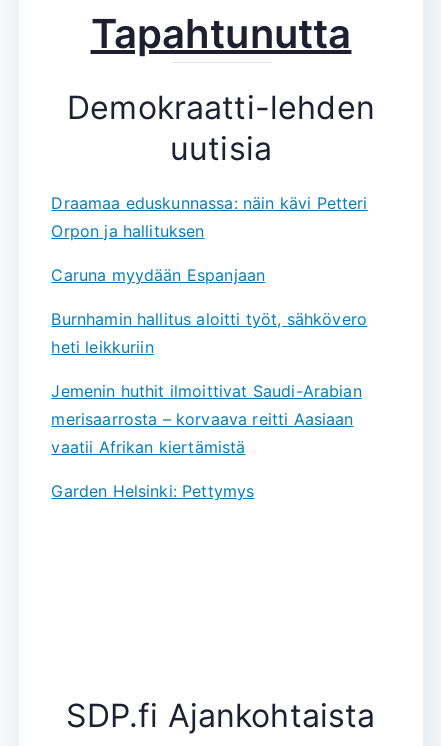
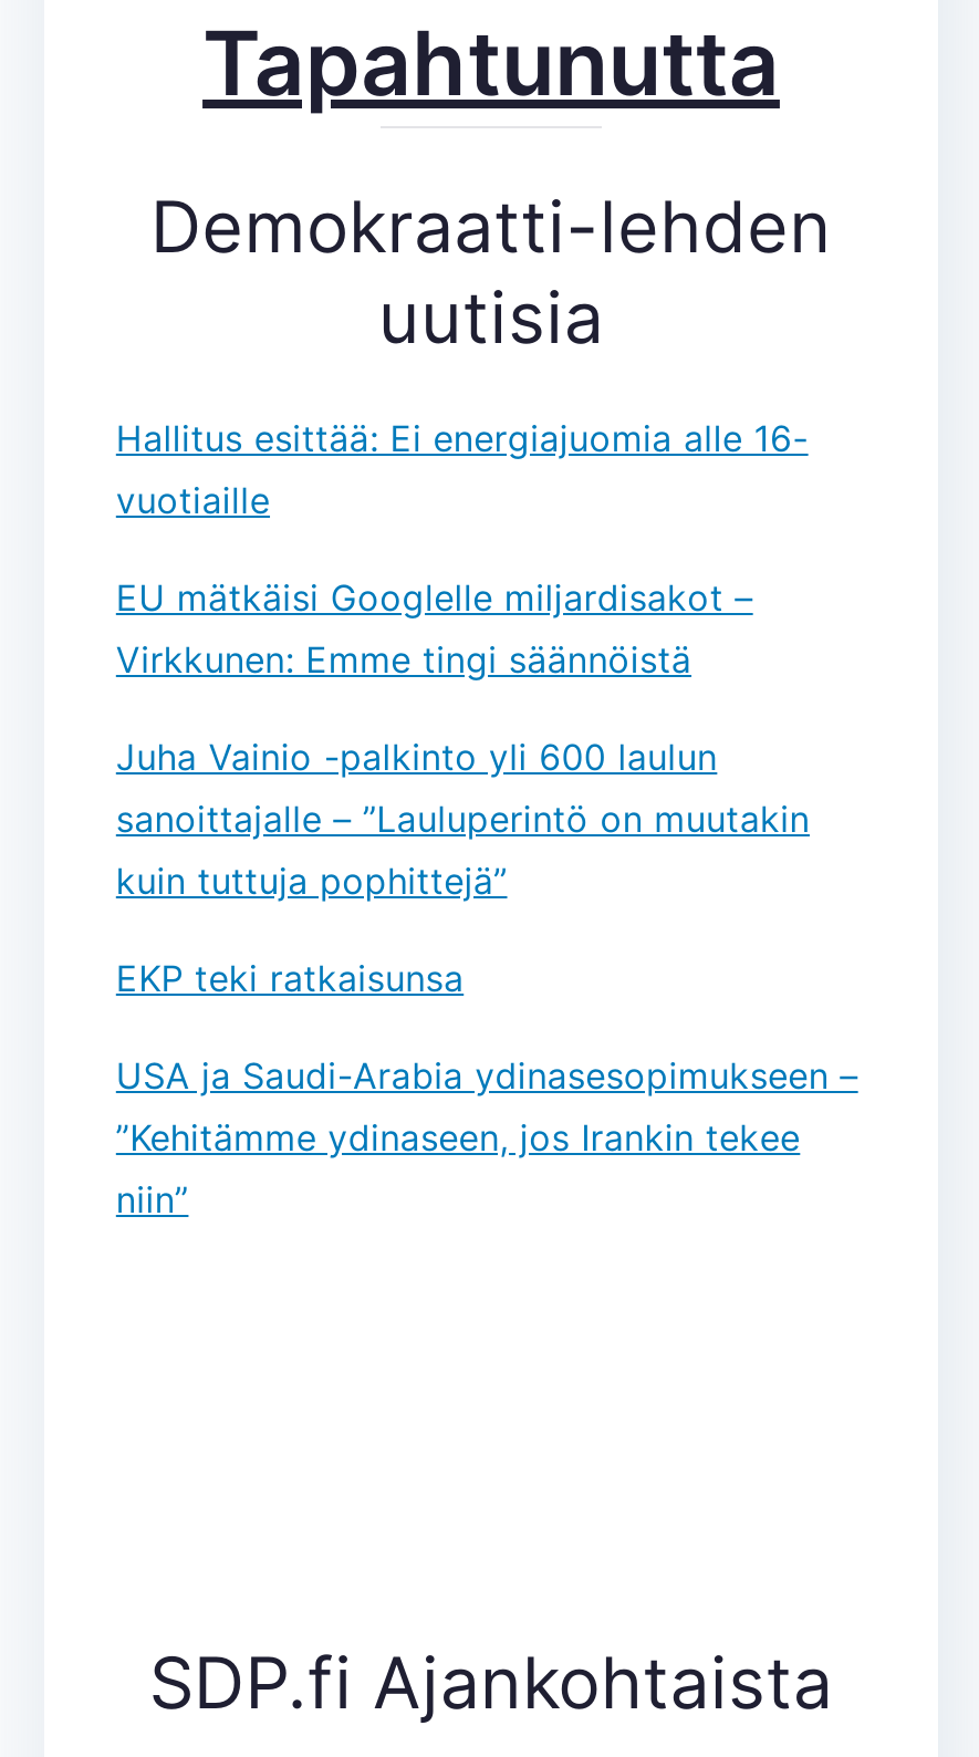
[51,193,368,241] Draamaa eduskunnassa: näin kävi Petteri | Orpon ja hallituksen -> [116,417,808,523] Hallitus esittää: Ei energiajuomia alle 16- | vuotiaille
[51,265,265,285] Caruna myydään Espanjaan -> [116,576,753,682] EU mätkäisi Googlelle miljardisakot – | Virkkunen: Emme tingi säännöistä
[51,309,367,357] Burnhamin hallitus aloitti työt, sähkövero | heti leikkuriin -> [116,736,810,904] Juha Vainio -palkinto yli 600 laulun | sanoittajalle – ”Lauluperintö on muutakin | kuin tuttuja pophittejä”
[51,381,362,457] Jemenin huthit ilmoittivat Saudi-Arabian | merisaarrosta – korvaava reitti Aasiaan | vaatii Afrikan kiertämistä -> [116,957,464,1001] EKP teki ratkaisunsa
[51,481,254,501] Garden Helsinki: Pettymys -> [116,1054,858,1222] USA ja Saudi-Arabia ydinasesopimukseen – | ”Kehitämme ydinaseen, jos Irankin tekee | niin”

